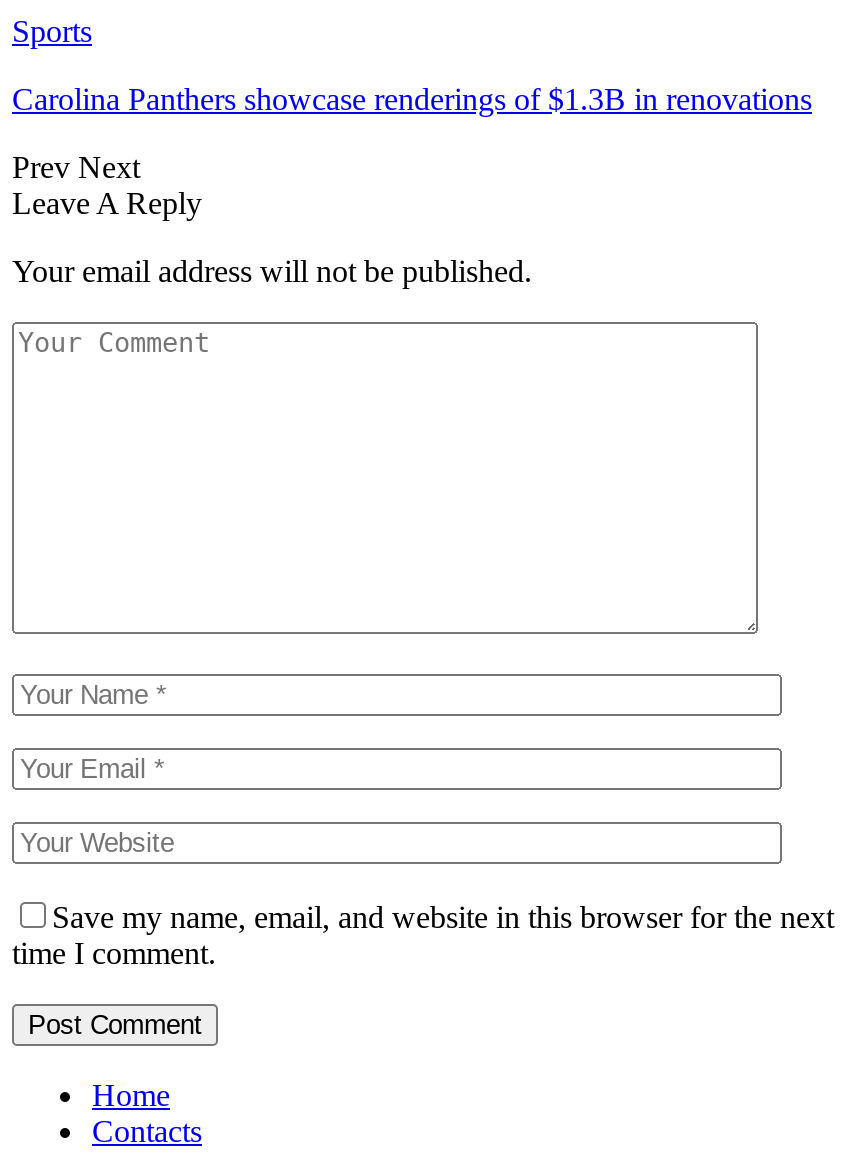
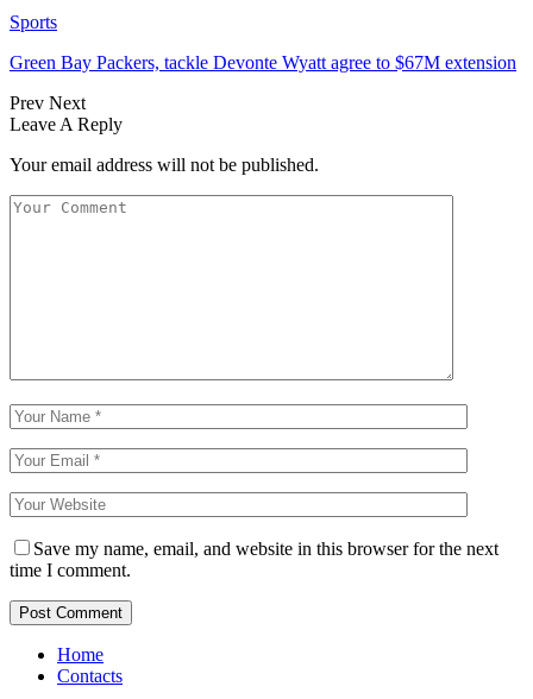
[12,82,812,116] Carolina Panthers showcase renderings of $1.3B in renovations -> [10,53,516,73] Green Bay Packers, tackle Devonte Wyatt agree to $67M extension

